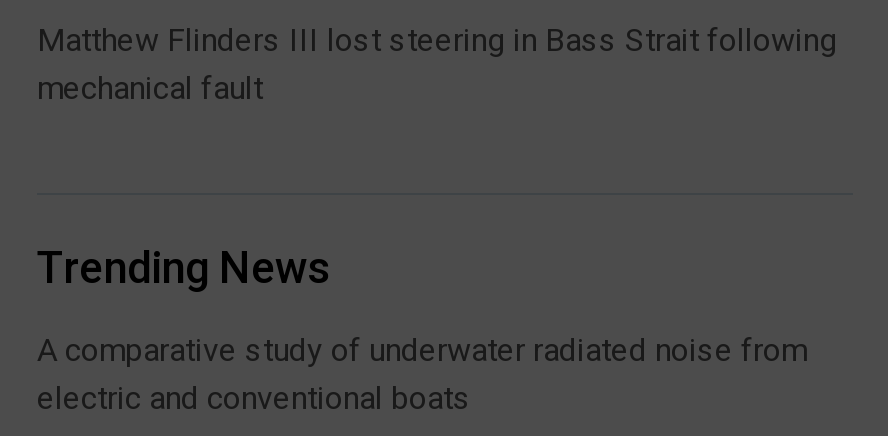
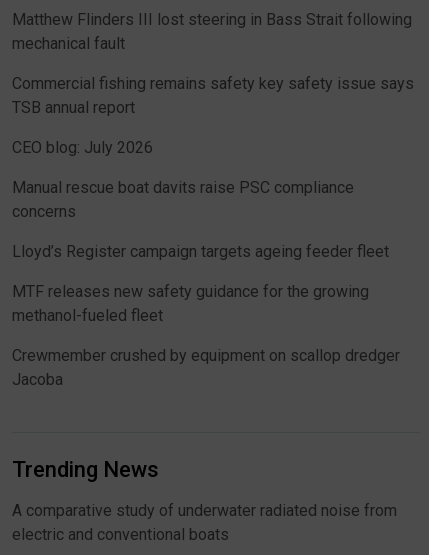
none -> [12,74,414,389] Commercial fishing remains safety key safety issue says | TSB annual report | CEO blog: July 2026 | Manual rescue boat davits raise PSC compliance | concerns | Lloyd’s Register campaign targets ageing feeder fleet | MTF releases new safety guidance for the growing | methanol-fueled fleet | Crewmember crushed by equipment on scallop dredger | Jacoba

